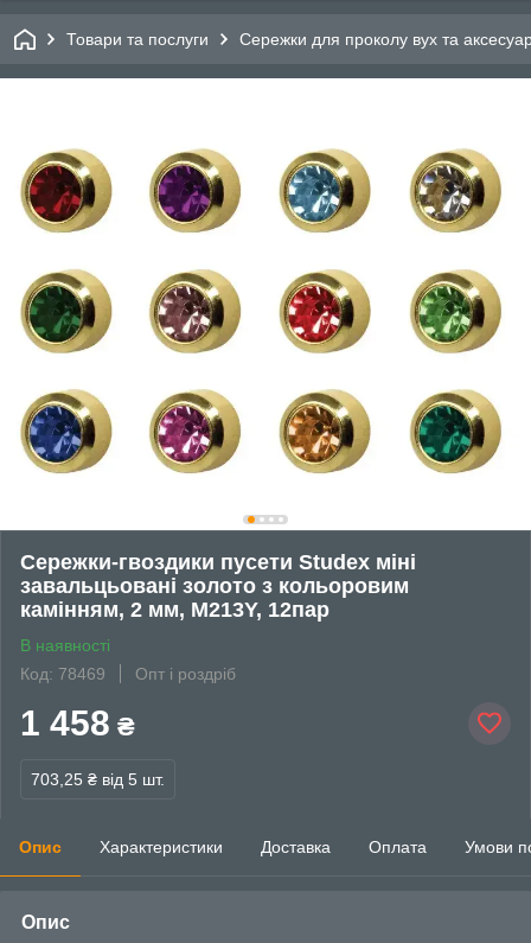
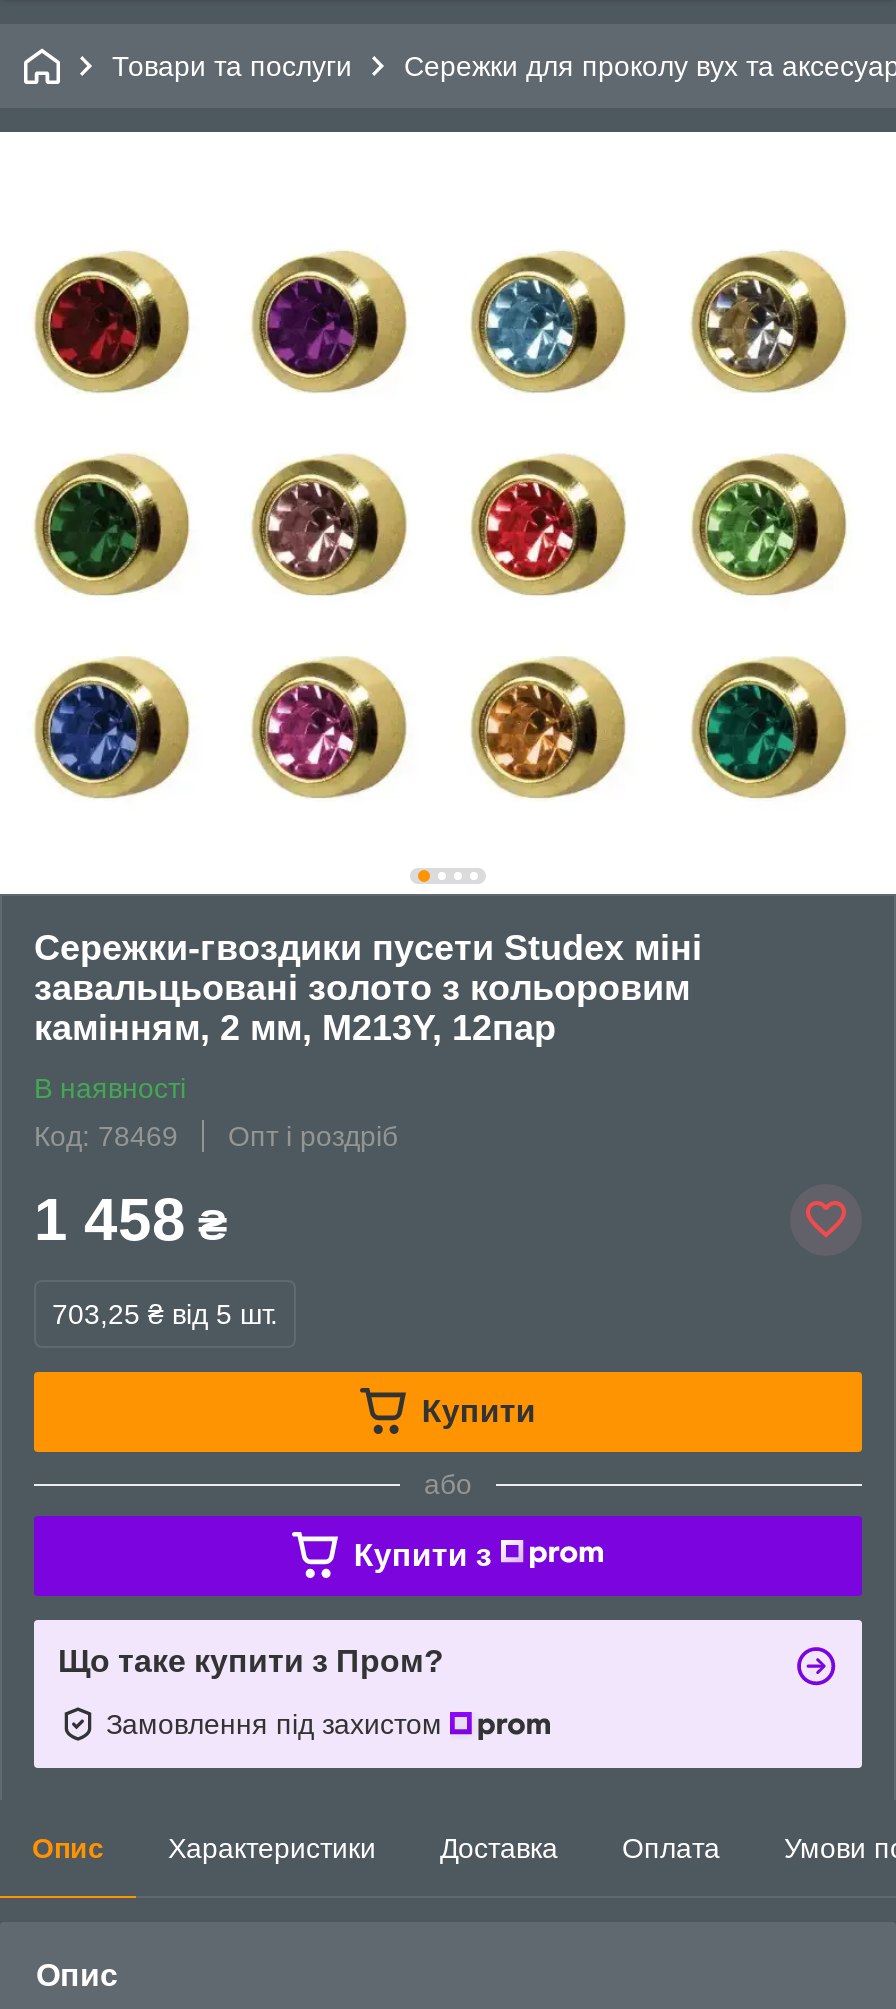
none -> [32,1394,864,1770] [image] | Купити | або | Купити з | Що таке купити з Пром? | Замовлення під захистом

